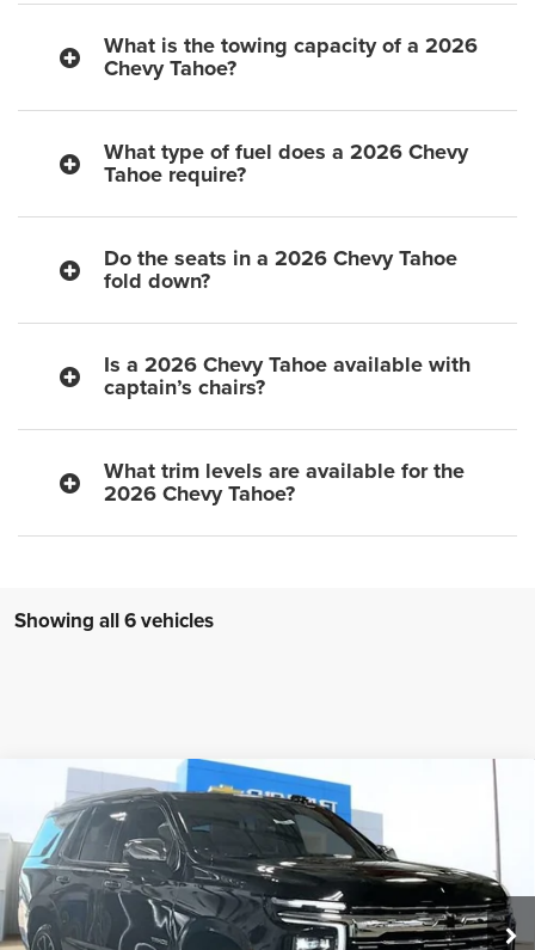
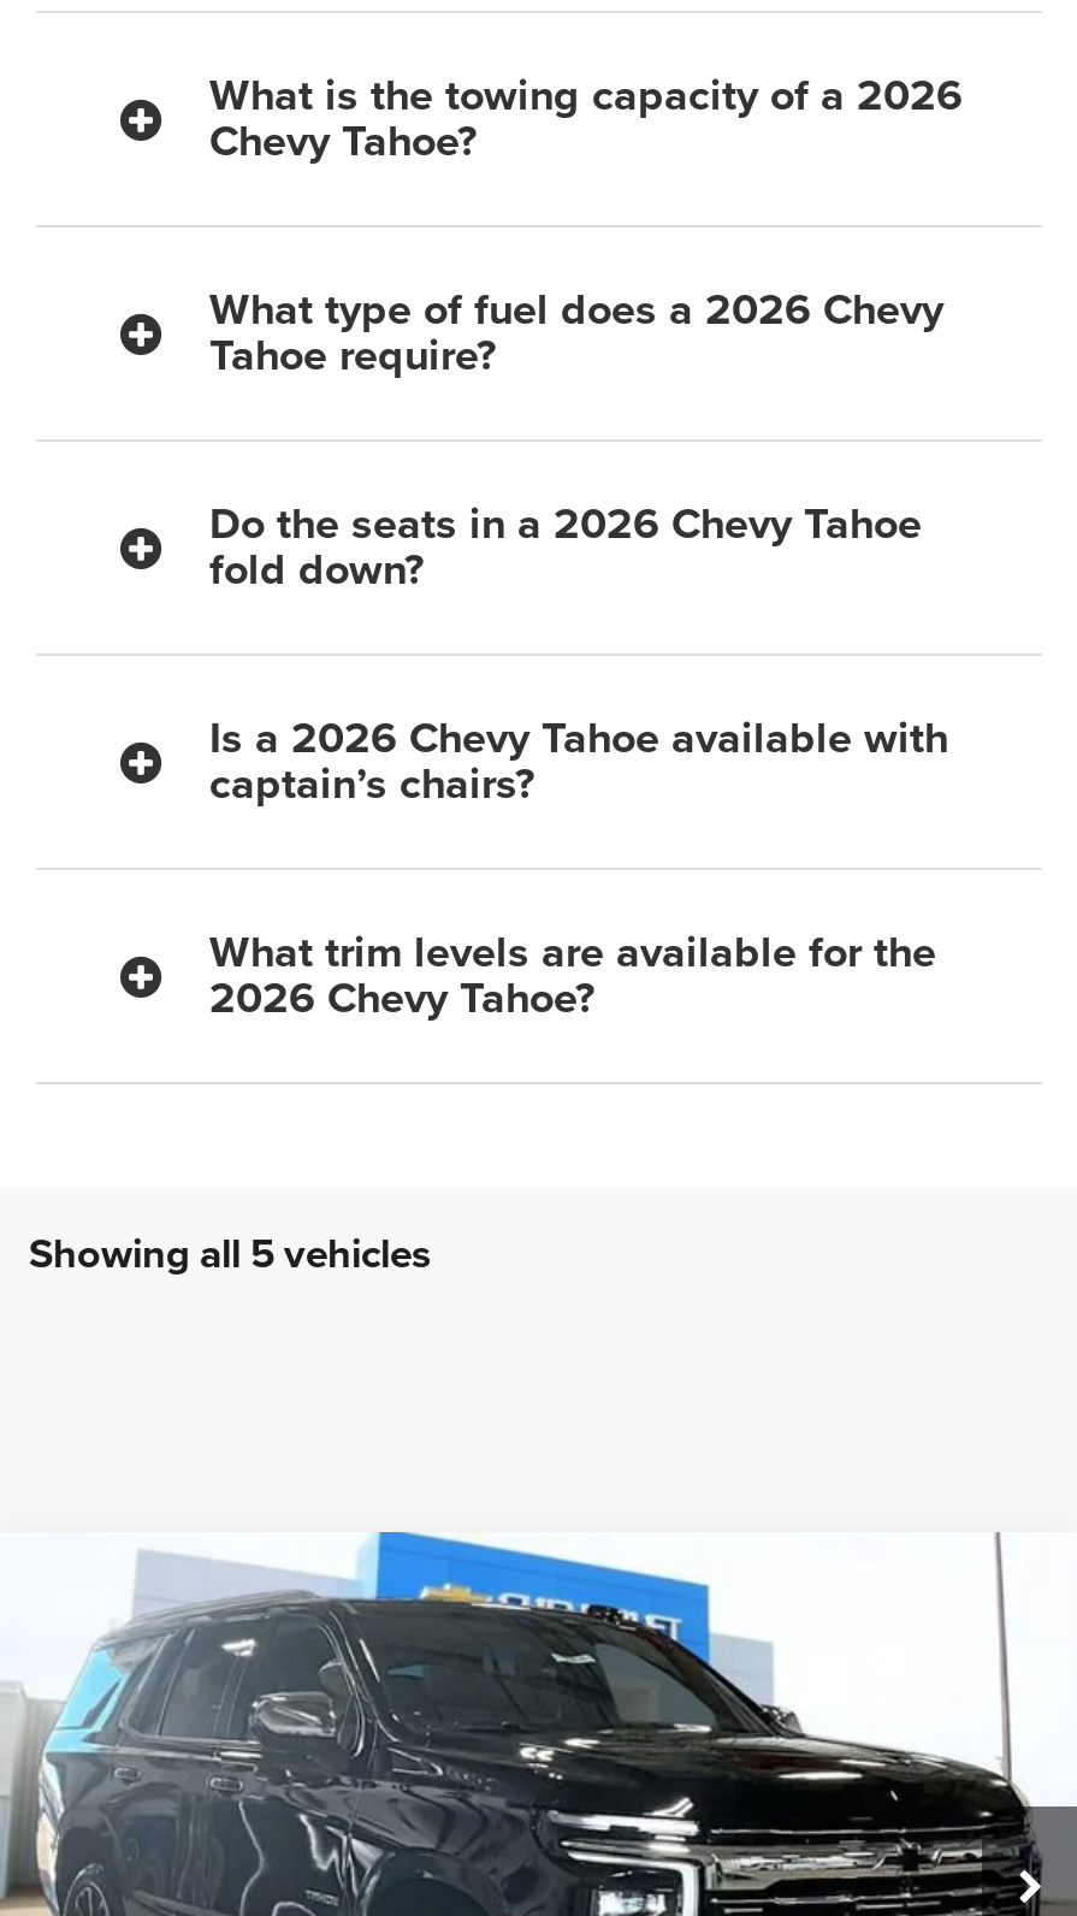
[14,606,214,635] Showing all 6 vehicles -> [29,1223,431,1281] Showing all 5 vehicles

